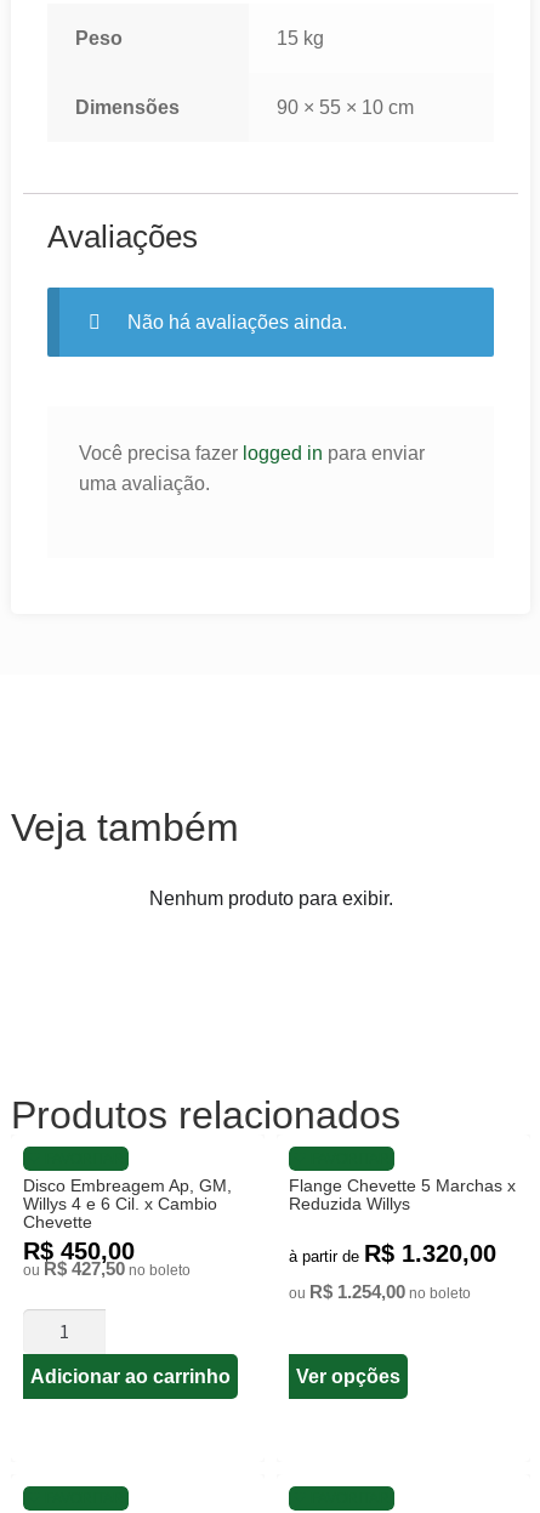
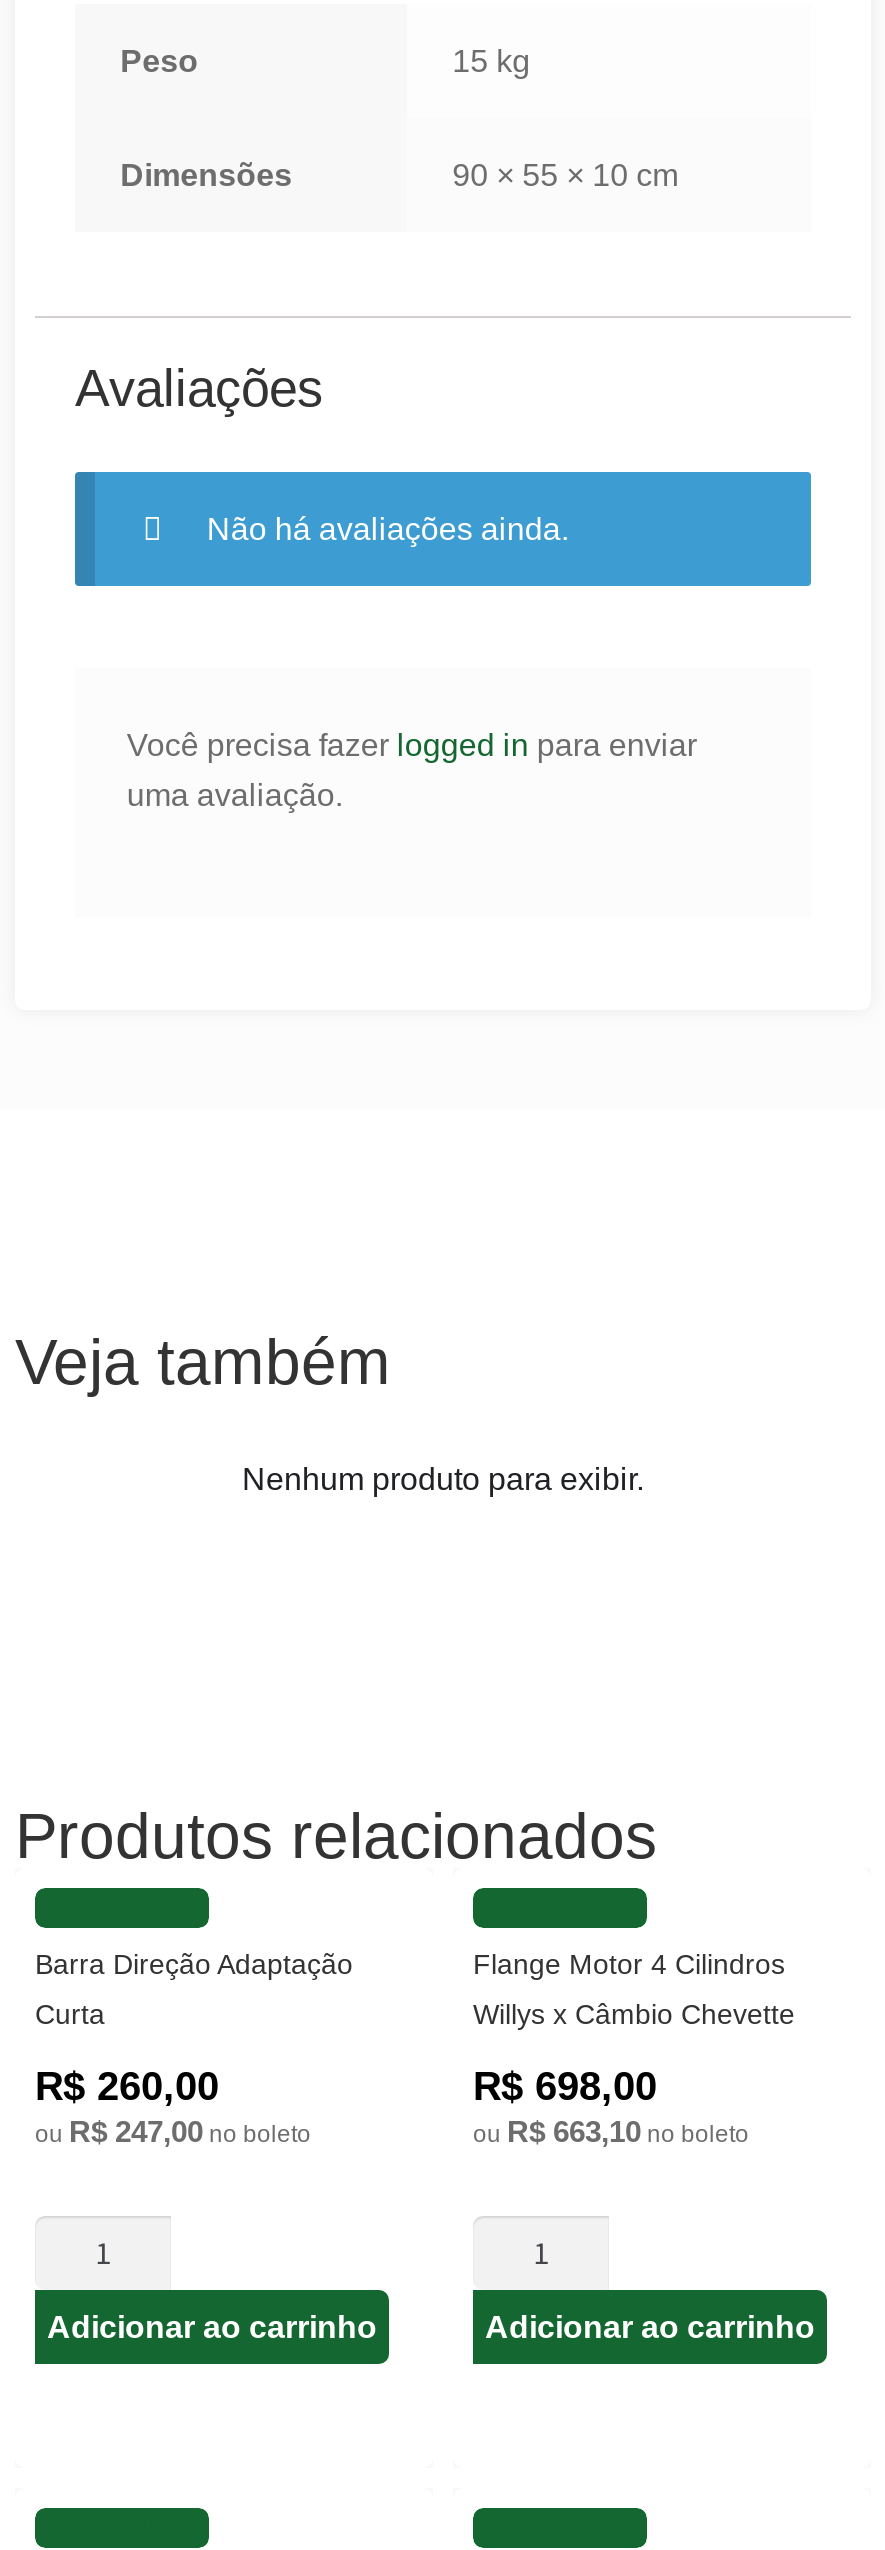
[23,1175,232,1279] Disco Embreagem Ap, GM, | Willys 4 e 6 Cil. x Cambio | Chevette | R$ 450,00 | ouR$ 427,50no boleto -> [35,1948,353,2149] Barra Direção Adaptação | Curta | R$ 260,00 | ou R$ 247,00 no boleto
[289,1175,516,1213] Flange Chevette 5 Marchas x | Reduzida Willys -> [473,1948,785,1980] Flange Motor 4 Cilindros
[289,1240,496,1267] à partir de R$ 1.320,00 -> [473,1998,795,2030] Willys x Câmbio Chevette
[289,1282,471,1302] ou R$ 1.254,00 no boleto -> [473,2064,749,2149] R$ 698,00 | ou R$ 663,10 no boleto
[296,1366,400,1387] Ver opções -> [485,2310,815,2344] Adicionar ao carrinho

